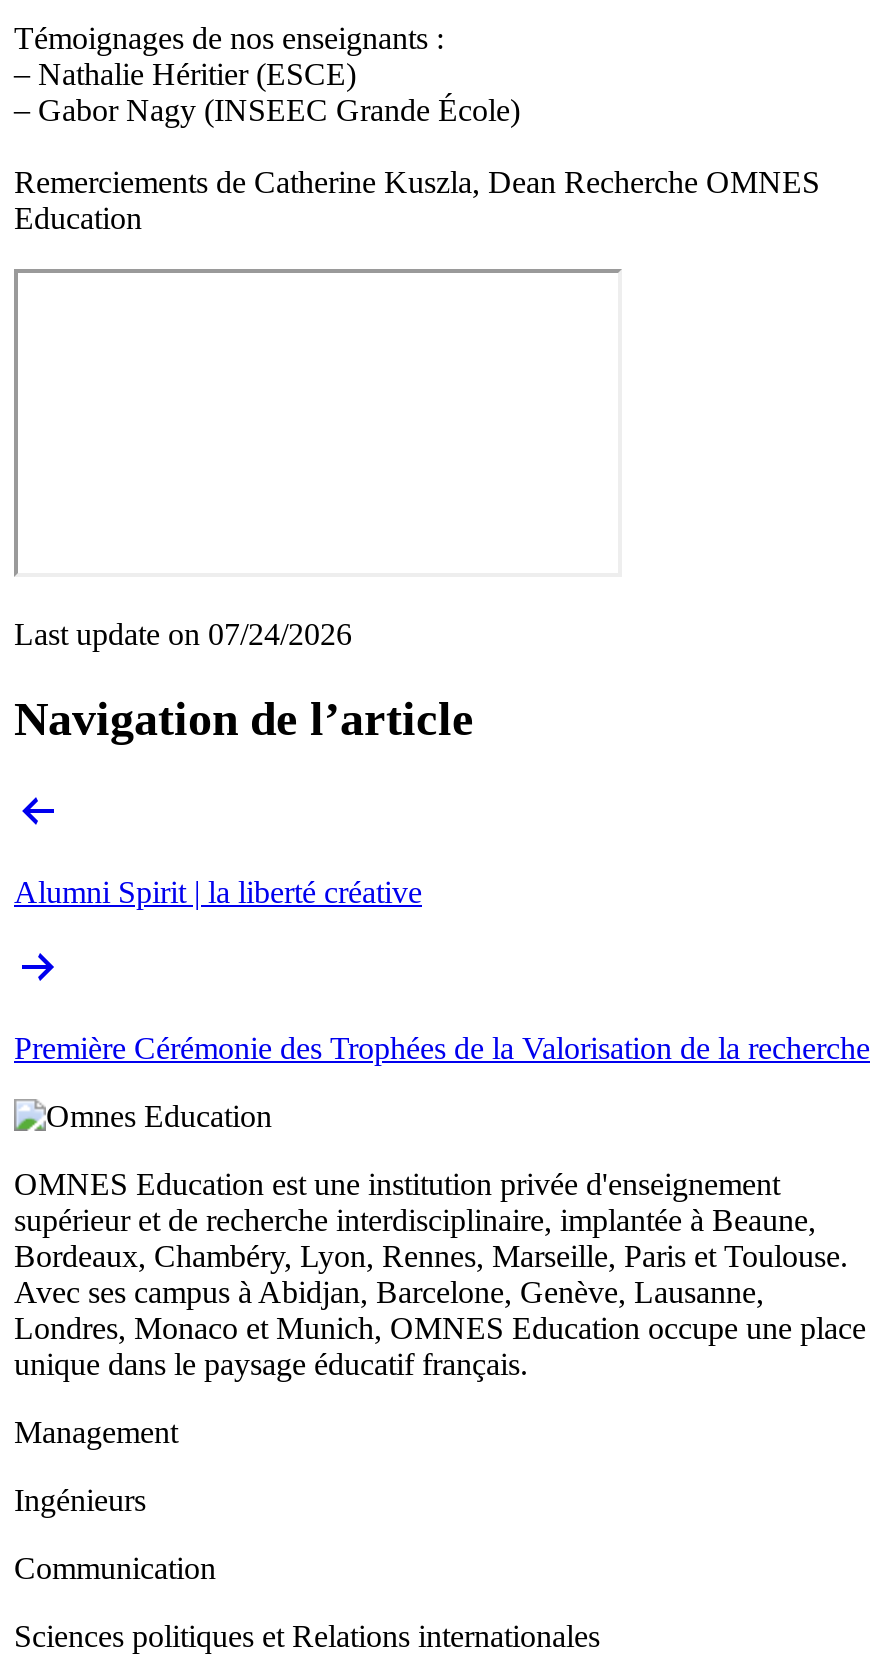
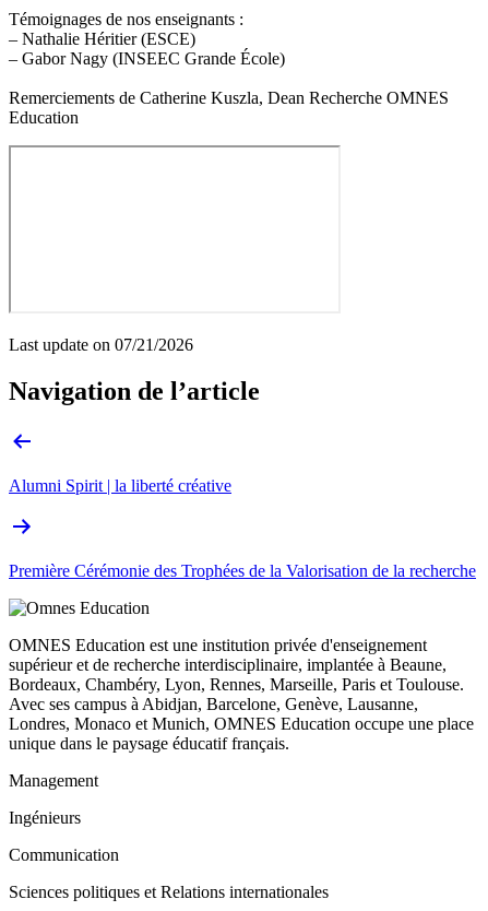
[14,617,352,651] Last update on 07/24/2026 -> [9,336,193,354] Last update on 07/21/2026

